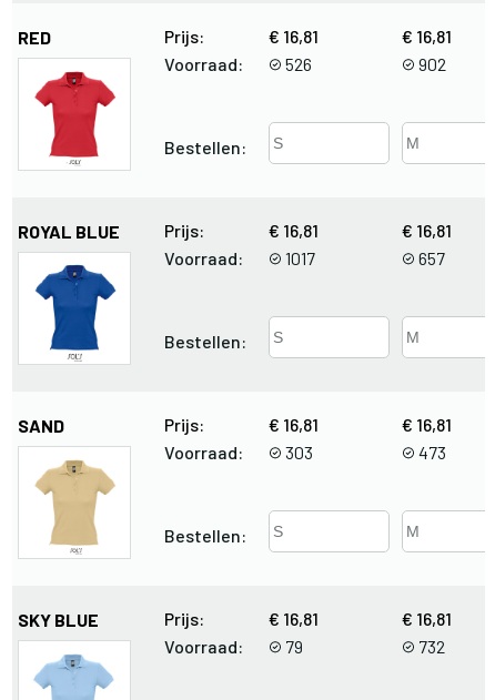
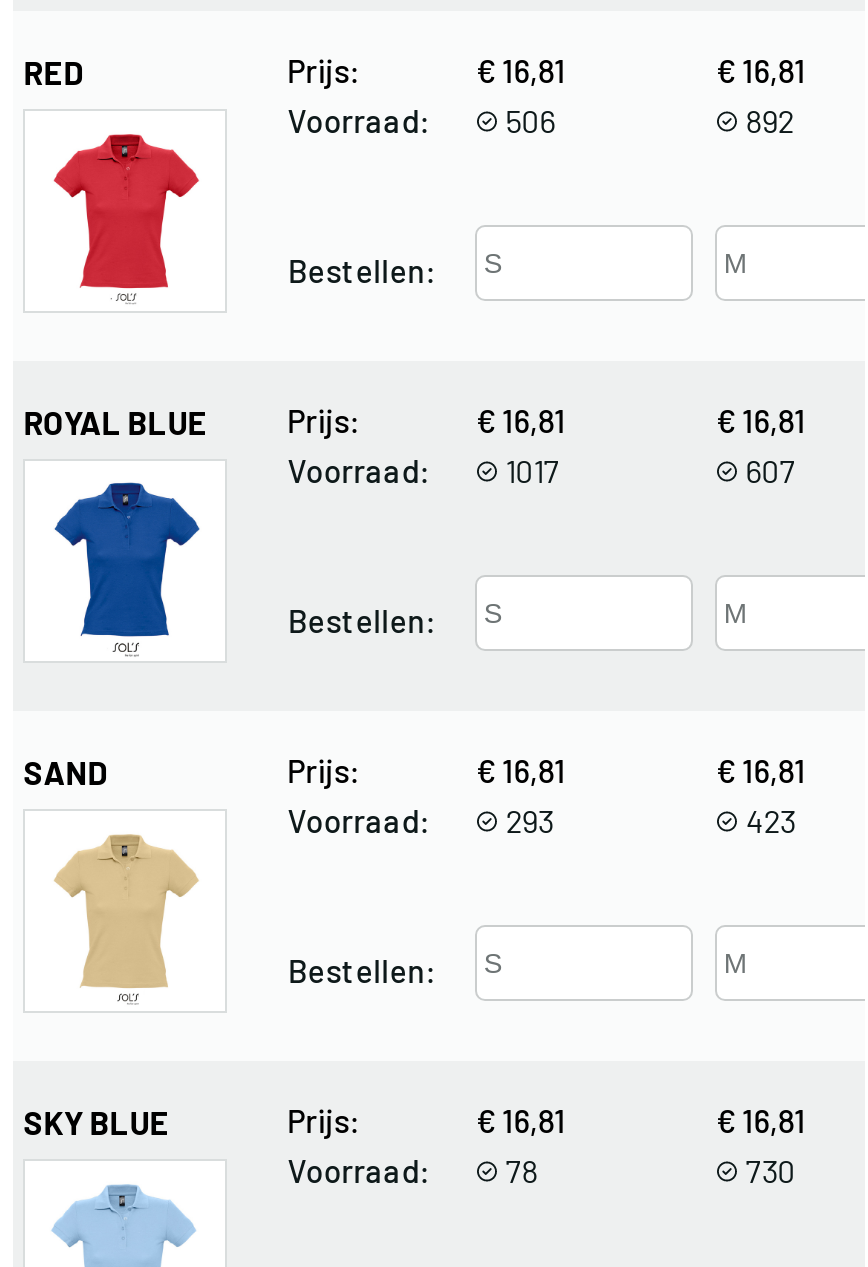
[164,54,312,75] Voorraad: 526 -> [287,102,555,140] Voorraad: 506
[419,54,446,75] 902 -> [745,102,793,140] 892
[419,248,445,269] 657 -> [745,452,795,490] 607
[164,442,313,463] Voorraad: 303 -> [287,802,553,840] Voorraad: 293
[419,442,446,463] 473 -> [745,802,795,840] 423
[164,636,303,657] Voorraad: 79 -> [287,1152,537,1190] Voorraad: 78
[419,636,445,657] 732 -> [745,1152,795,1190] 730

